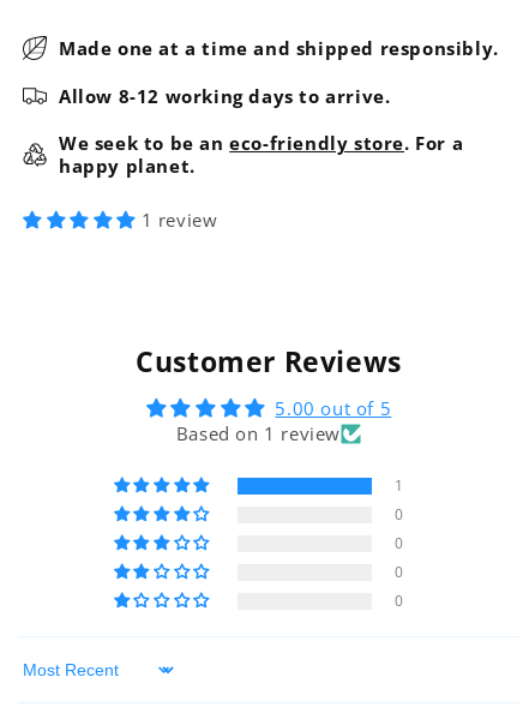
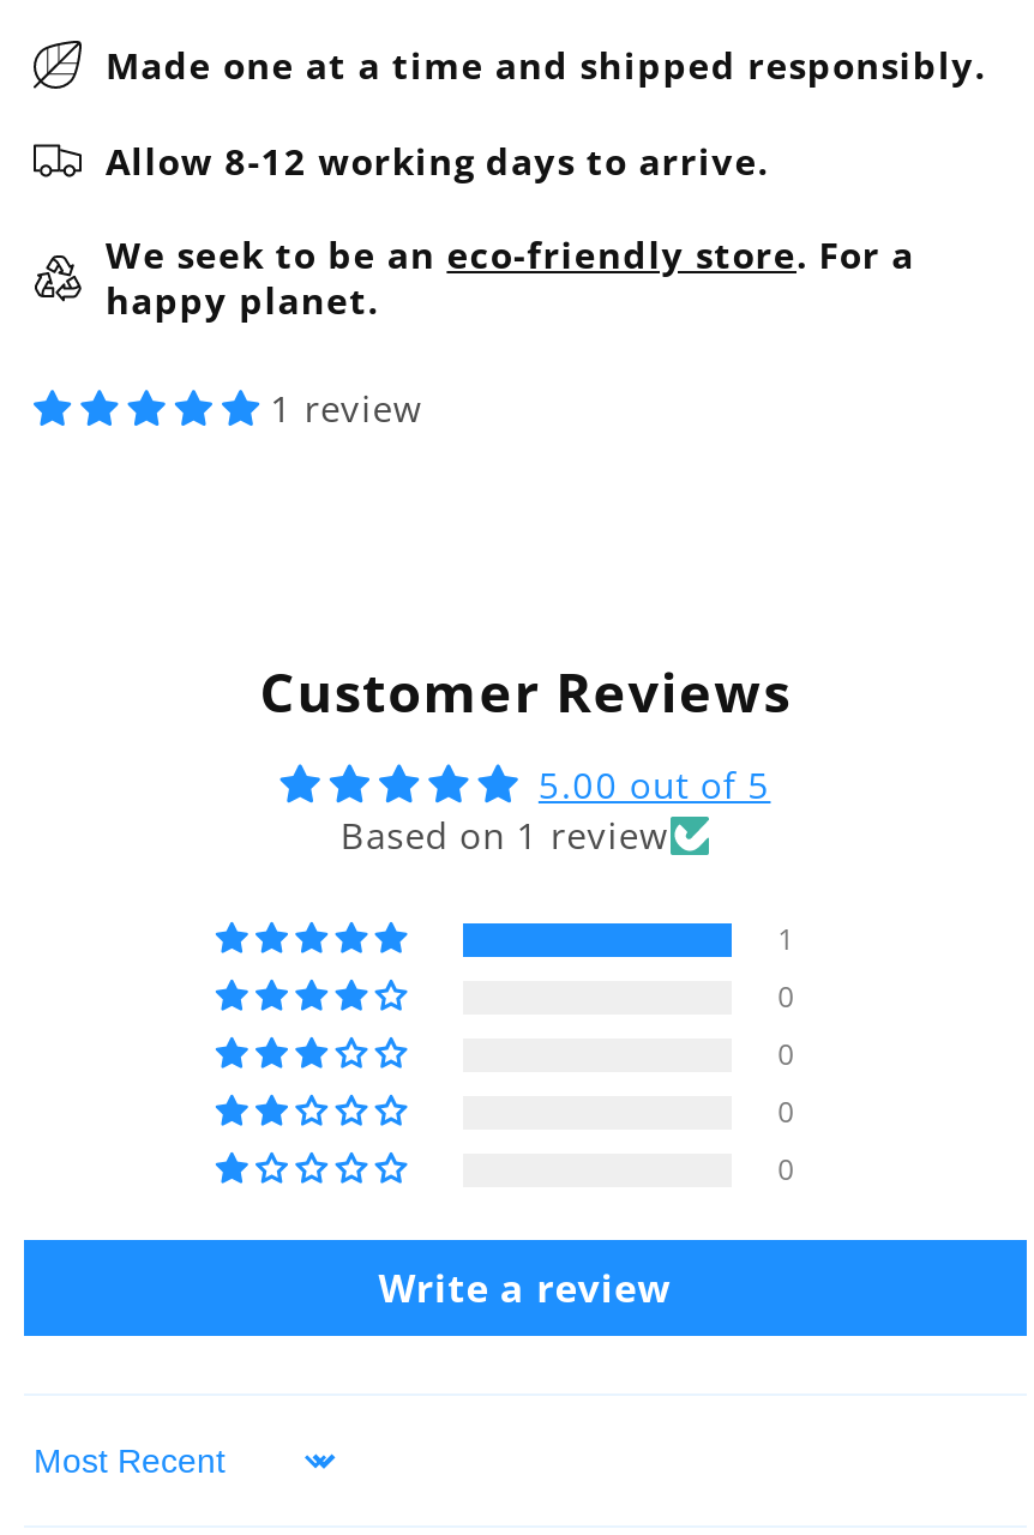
none -> [379,1262,672,1315] Write a review

